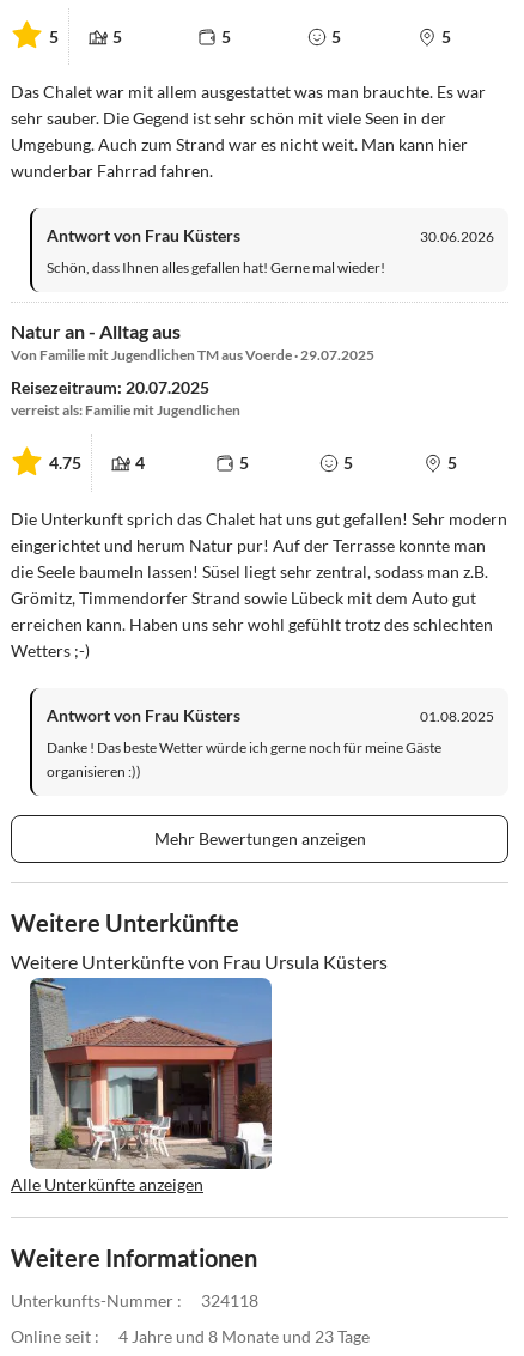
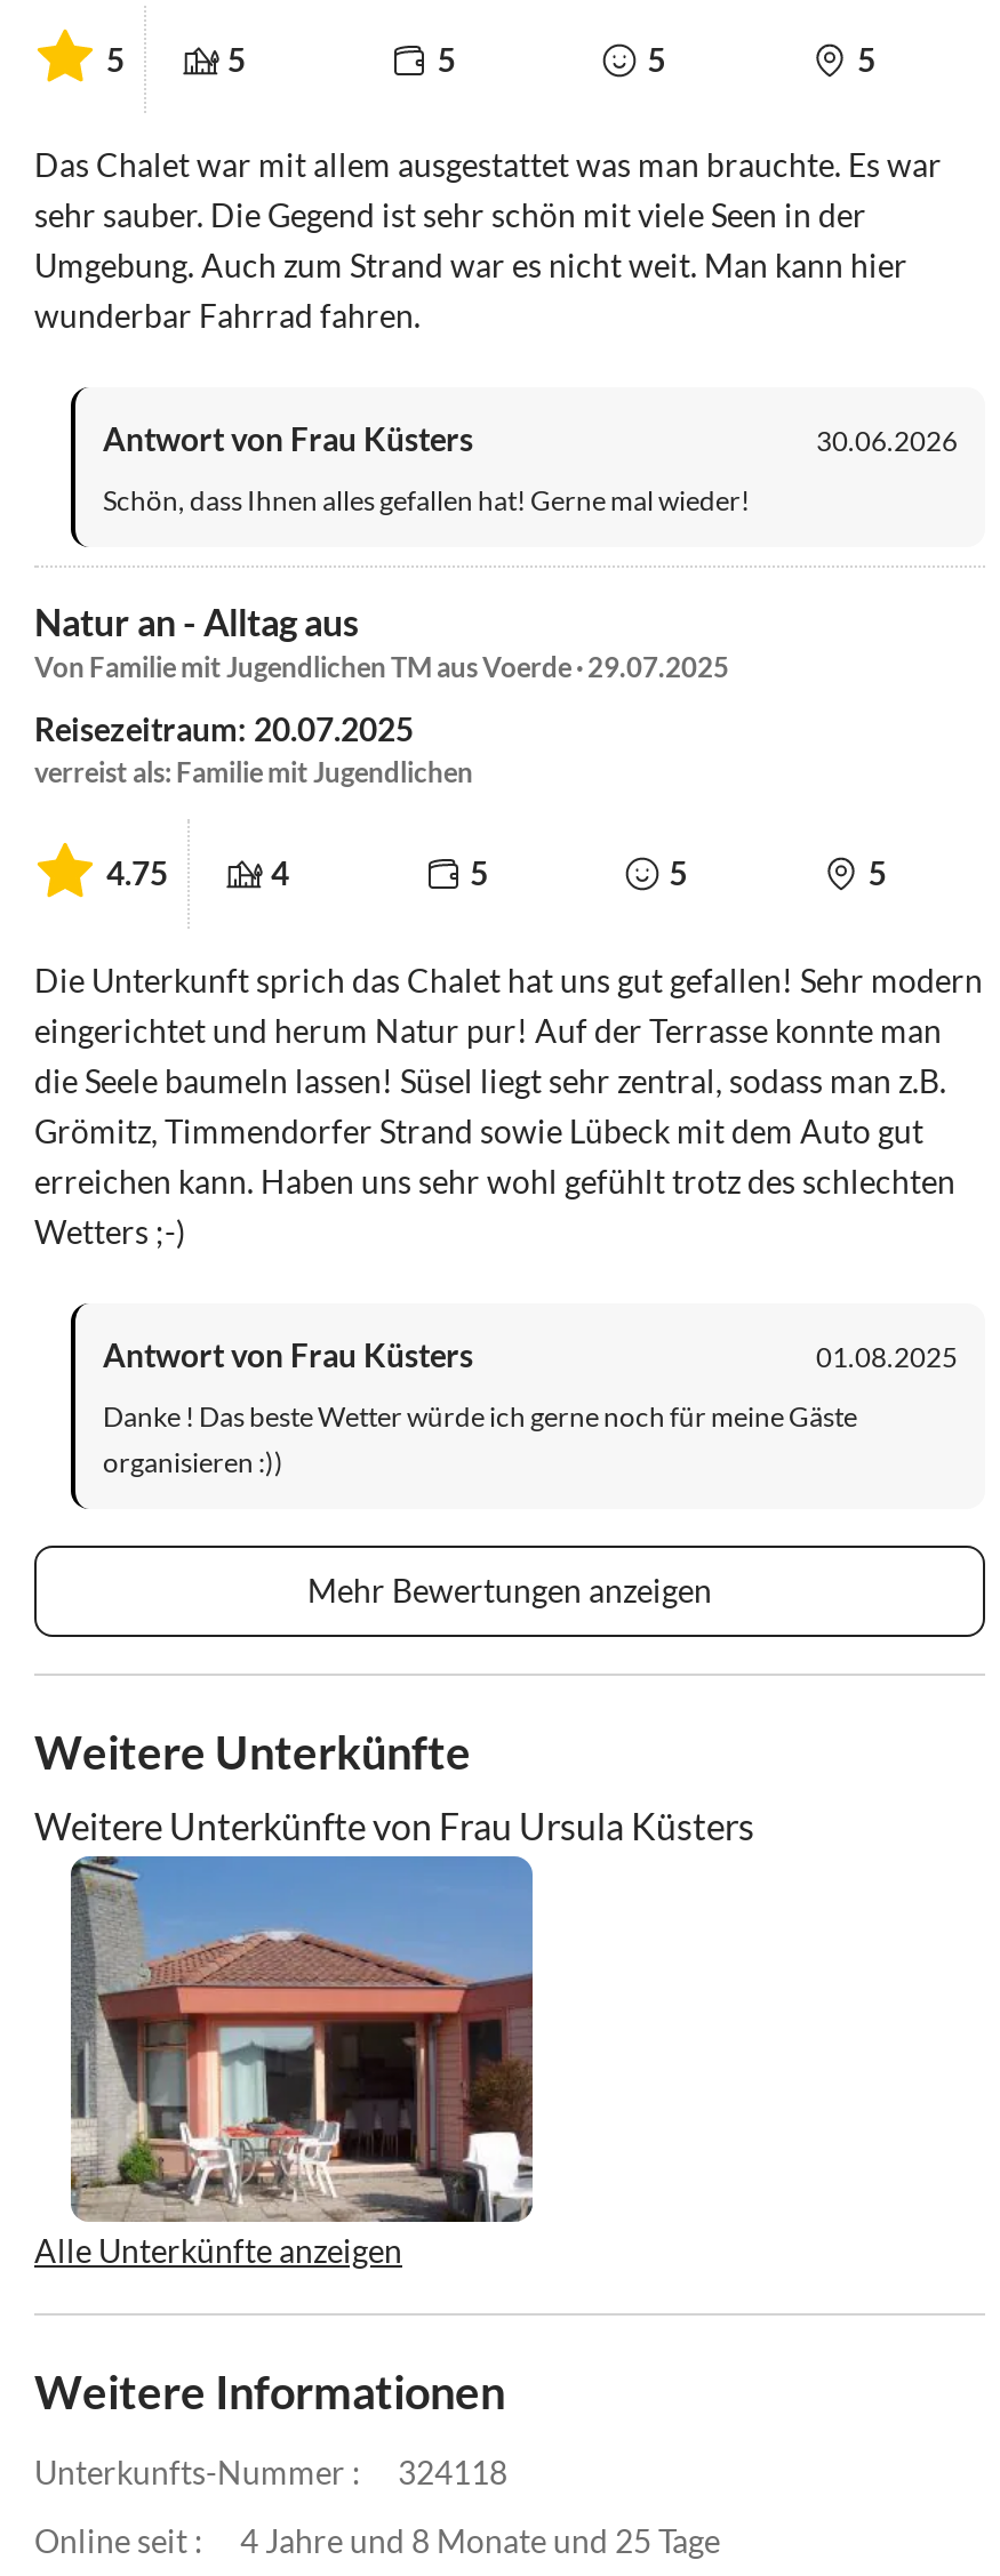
[118,1326,370,1346] 4 Jahre und 8 Monate und 23 Tage -> [240,2521,720,2560] 4 Jahre und 8 Monate und 25 Tage

